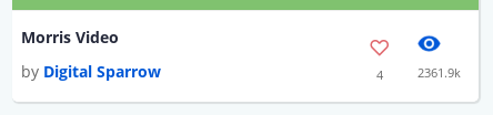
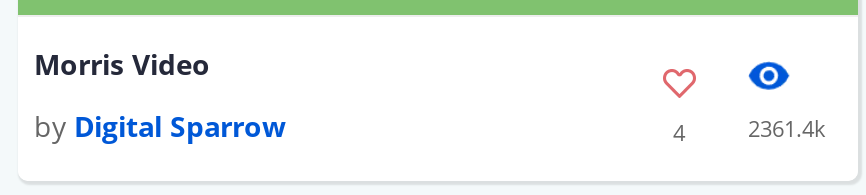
[417,64,461,81] 2361.9k -> [748,113,826,143] 2361.4k

